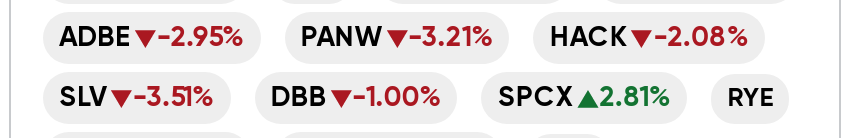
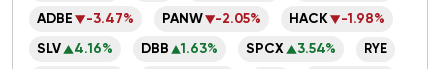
[156,24,244,52] -2.95% -> [86,12,134,26] -3.47%
[408,24,494,52] -3.21% -> [215,12,261,26] -2.05%
[653,24,749,52] -2.08% -> [341,12,385,26] -1.98%
[132,84,214,112] -3.51% -> [74,42,113,56] 4.16%
[352,84,442,112] -1.00% -> [181,42,218,56] 1.63%
[599,84,671,112] 2.81% -> [297,42,336,56] 3.54%

